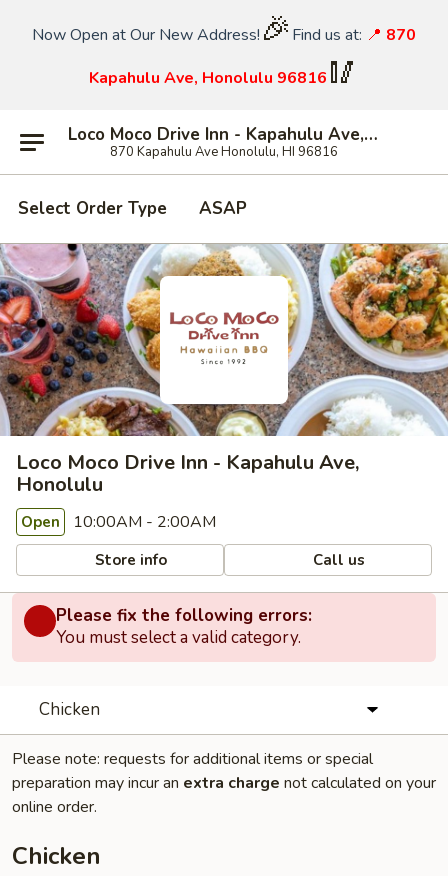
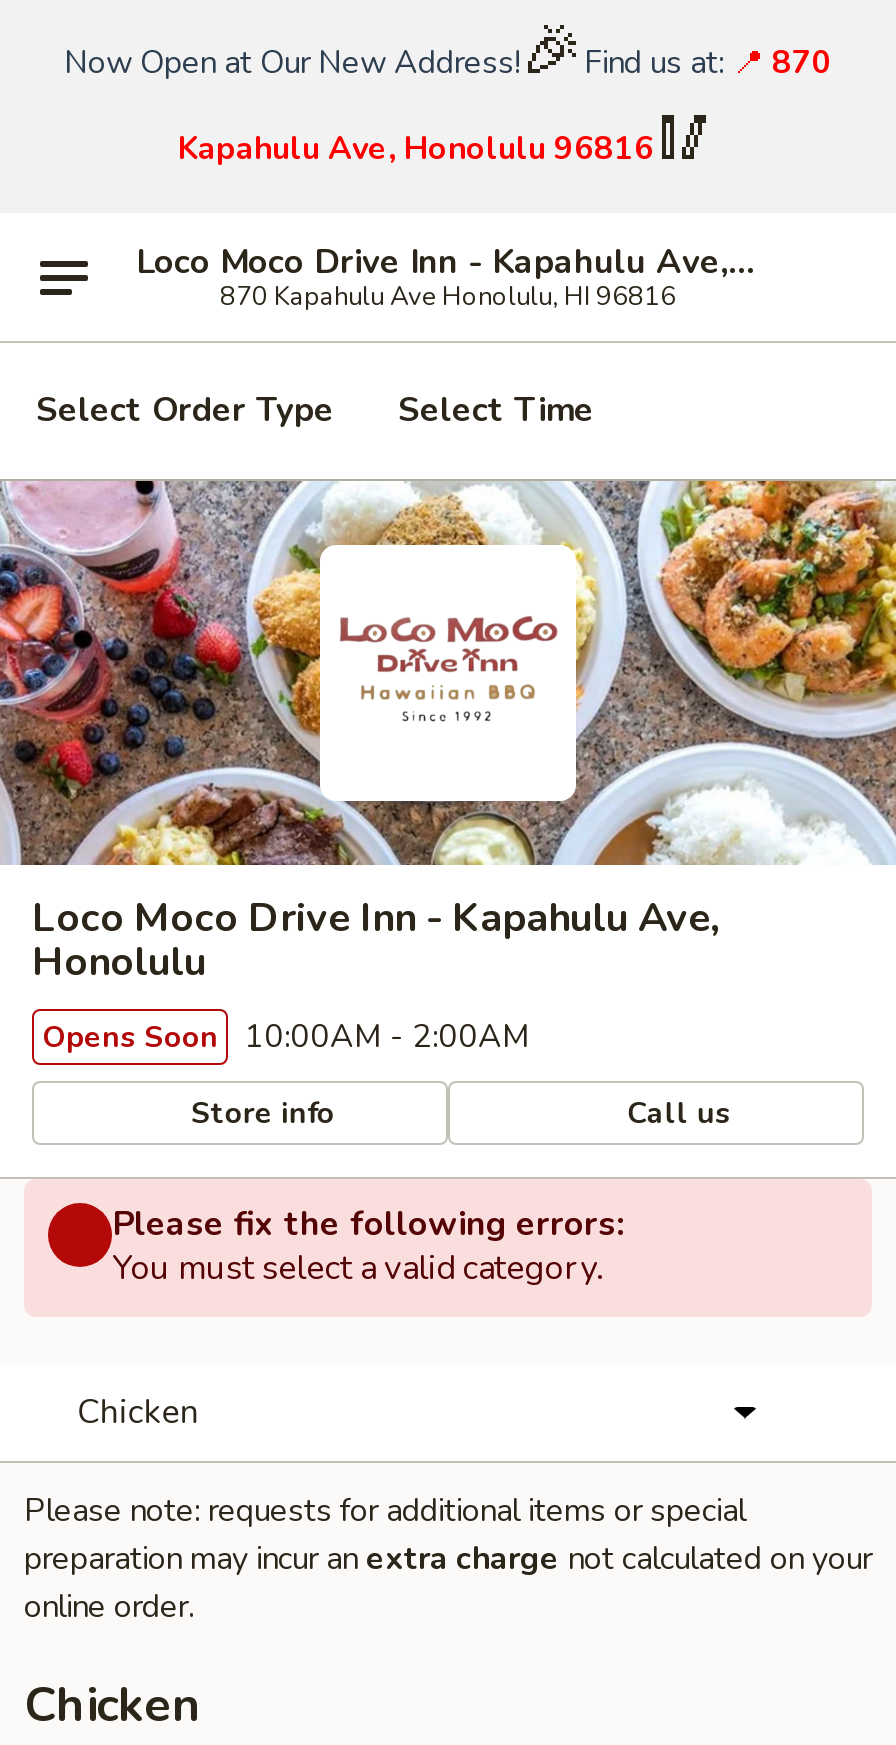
[199,197,247,220] ASAP -> [398,387,594,433] Select Time
[21,511,216,533] Open 10:00AM - 2:00AM -> [42,1015,530,1059] Opens Soon 10:00AM - 2:00AM

